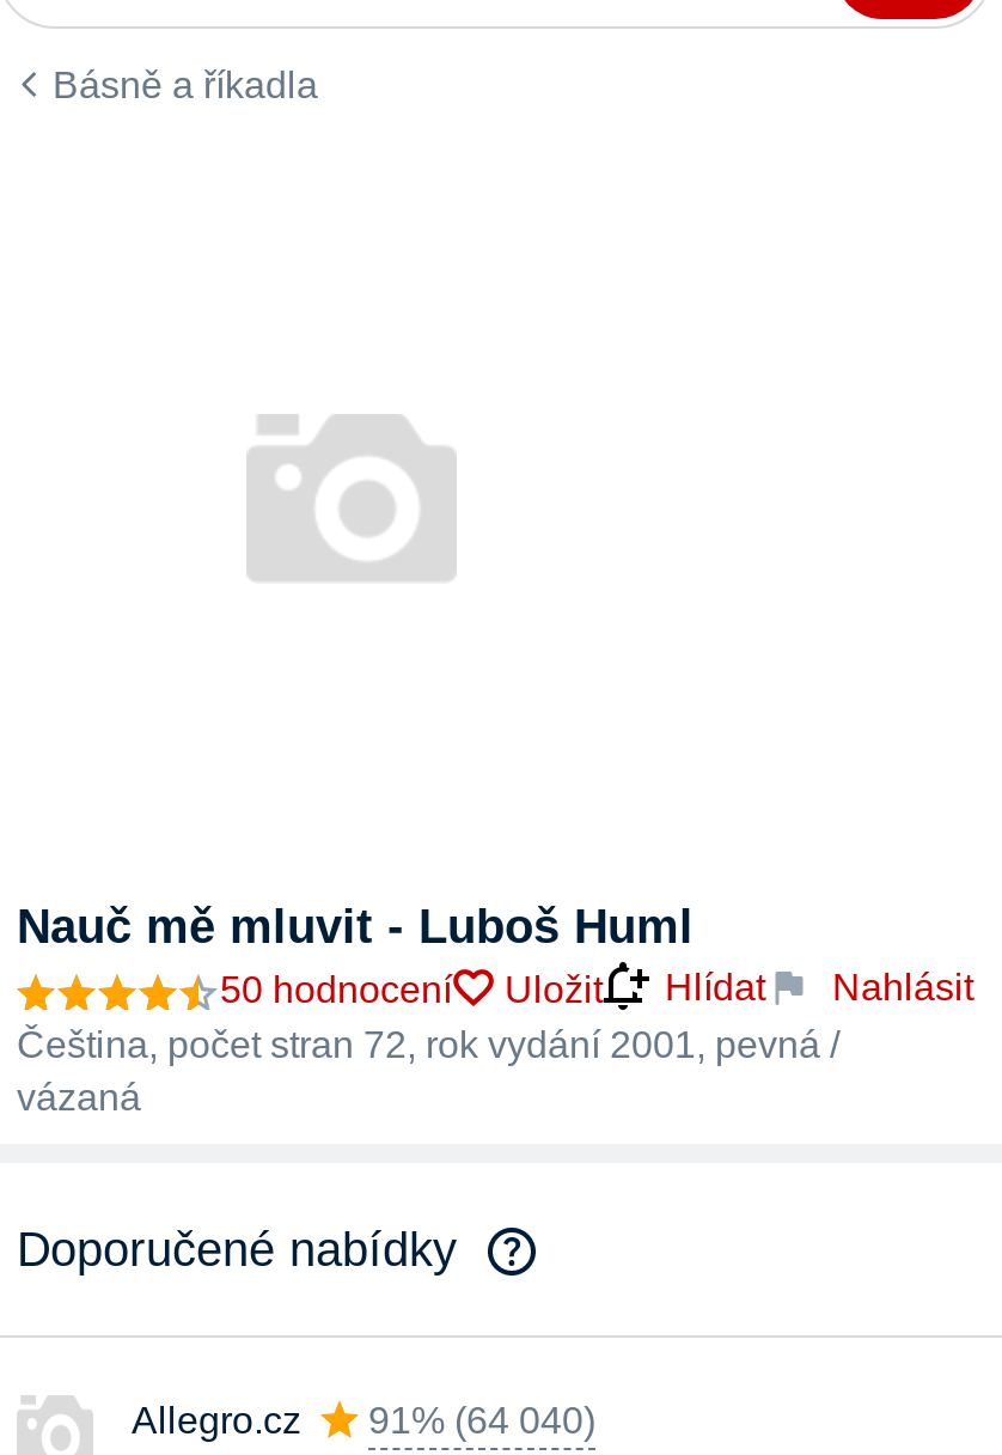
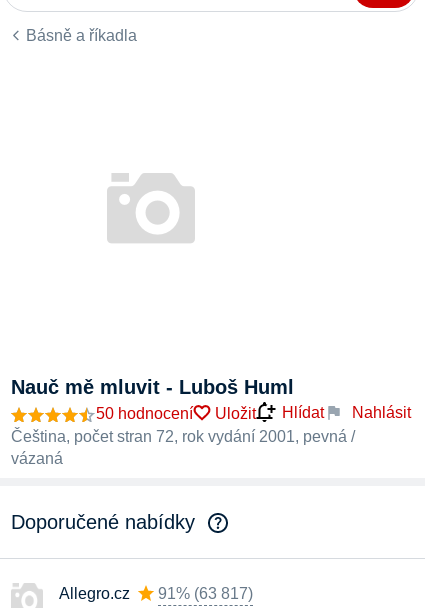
[132,1400,595,1441] Allegro.cz 91% (64 040) -> [59,585,253,602] Allegro.cz 91% (63 817)

